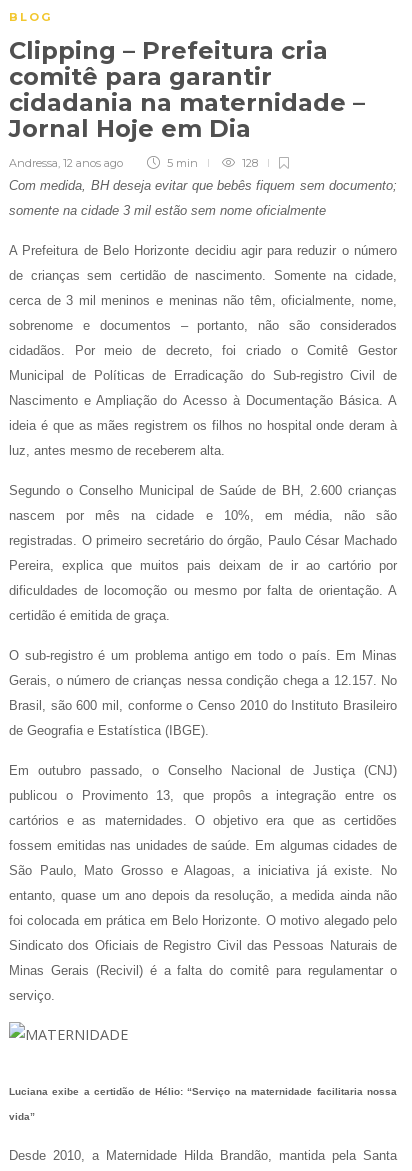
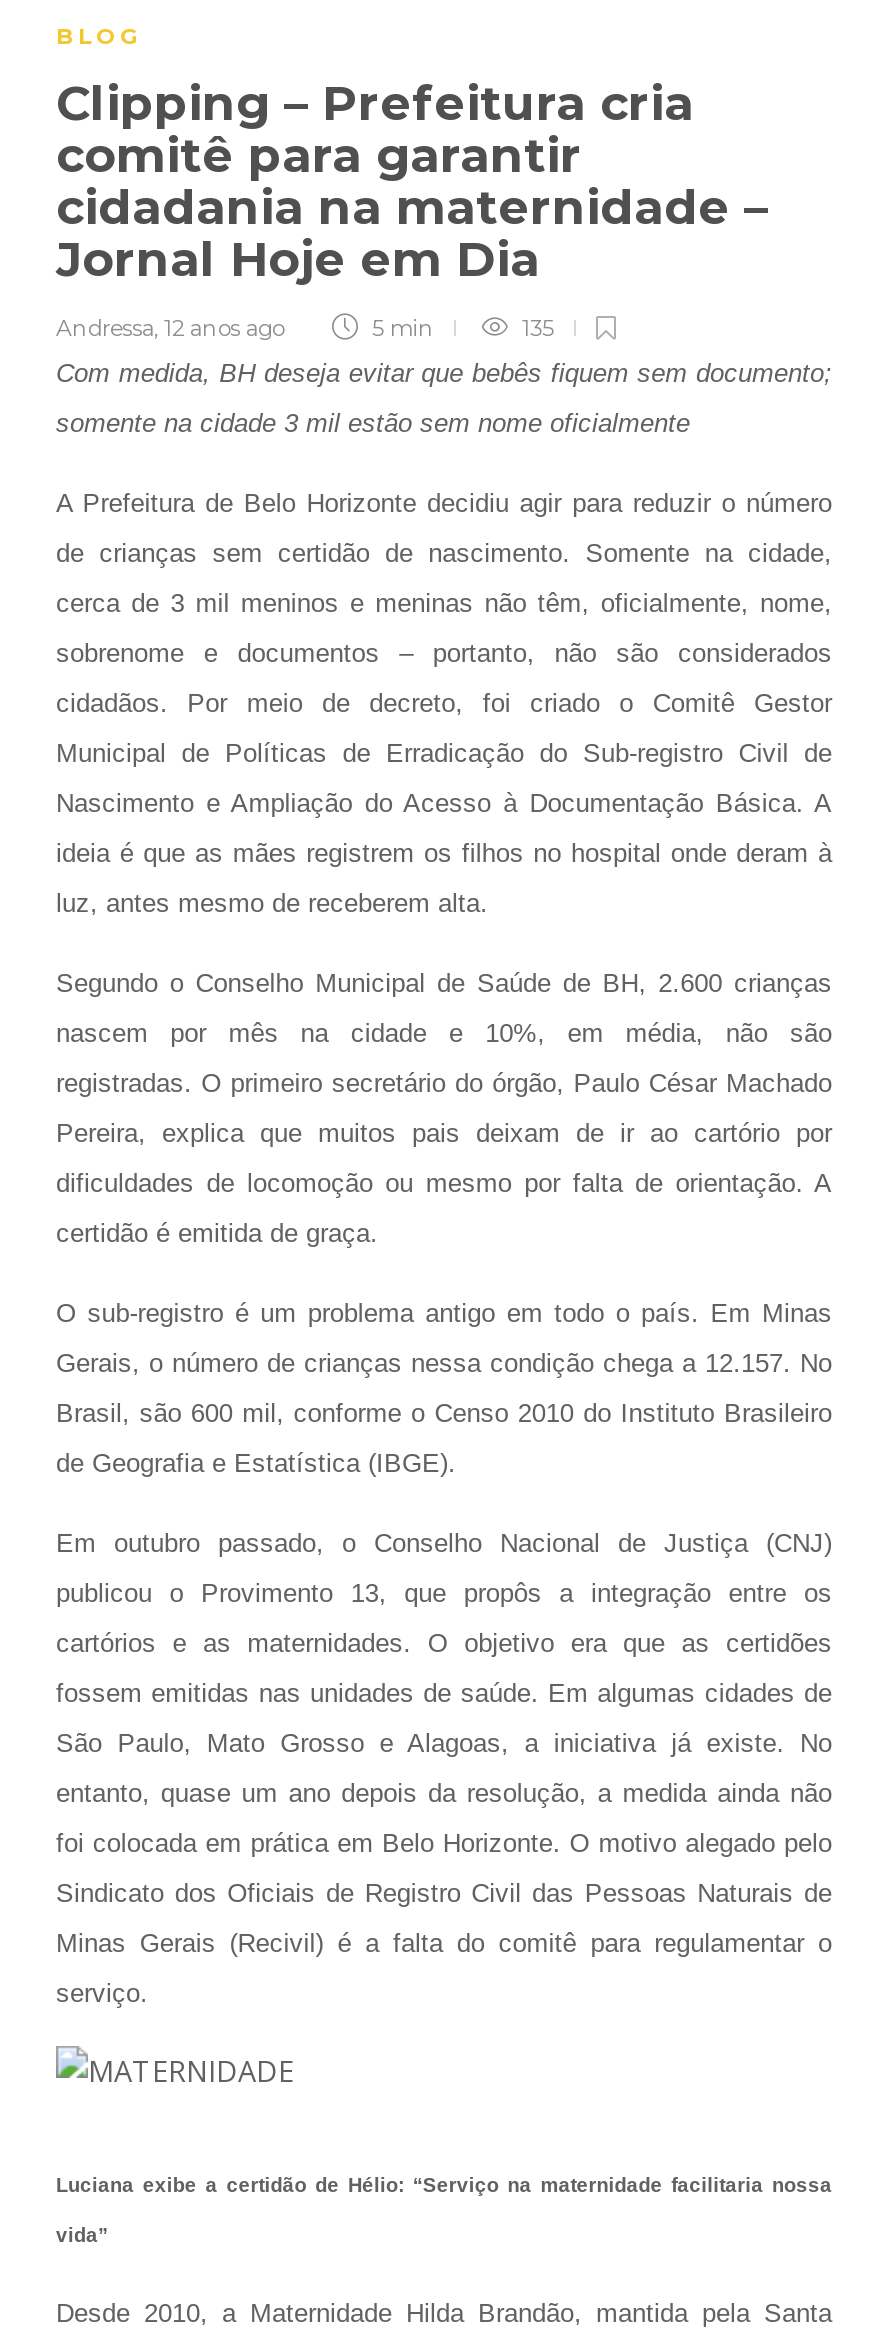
[239,156,258,170] 128 -> [516,314,554,342] 135

